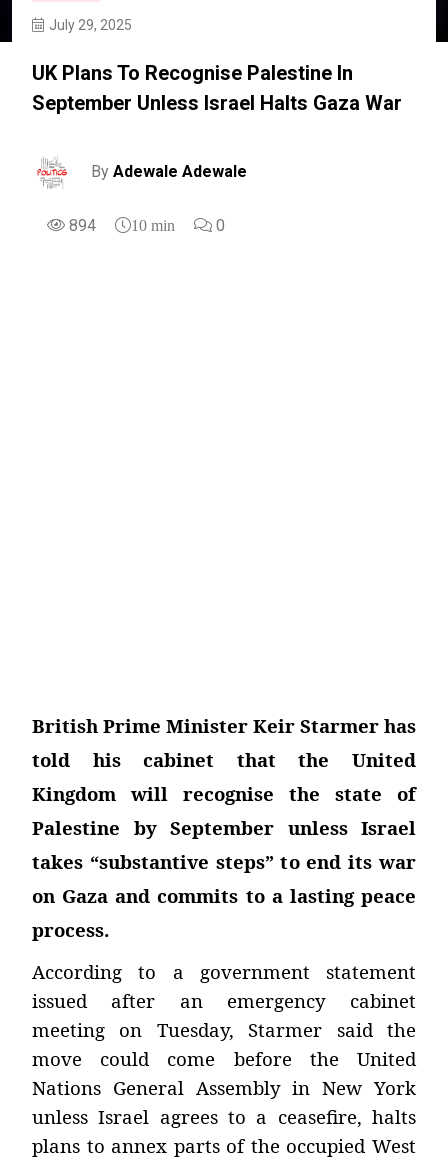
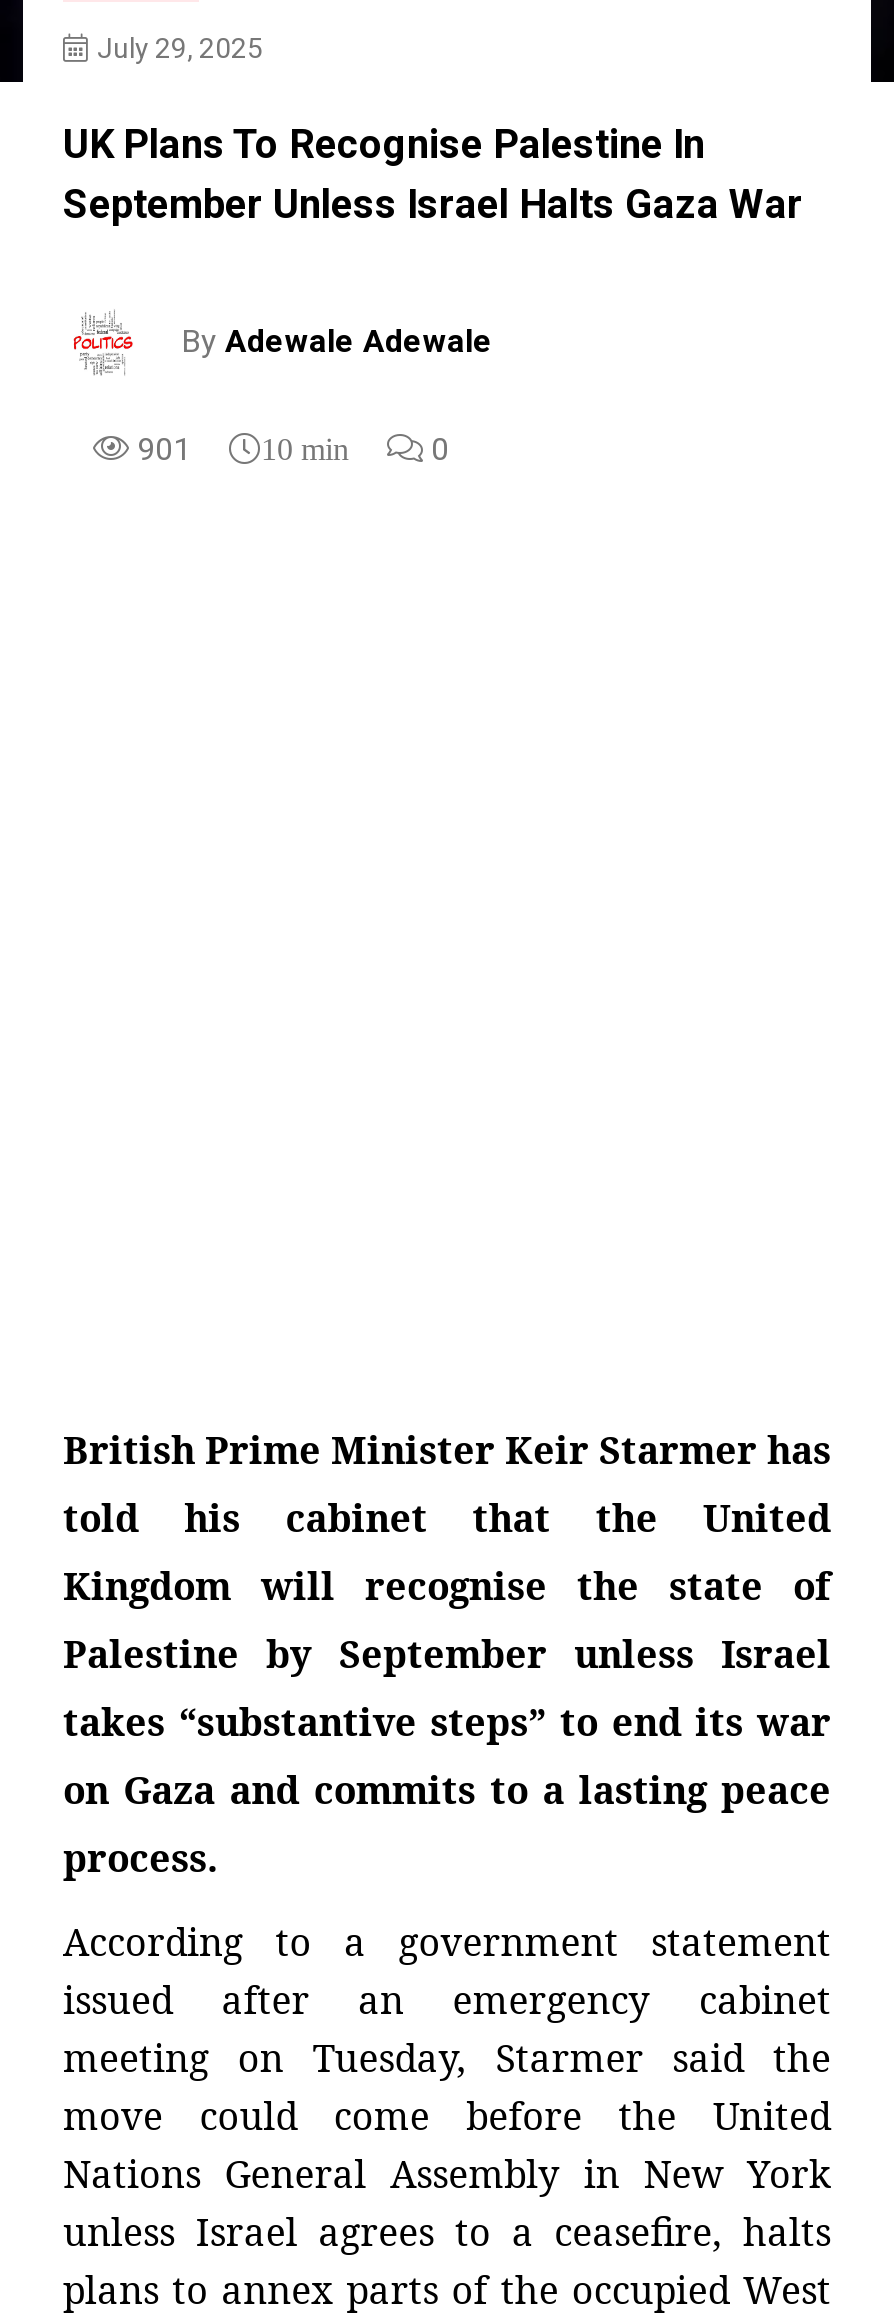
[65,216,96,235] 894 -> [129,430,191,468] 901

